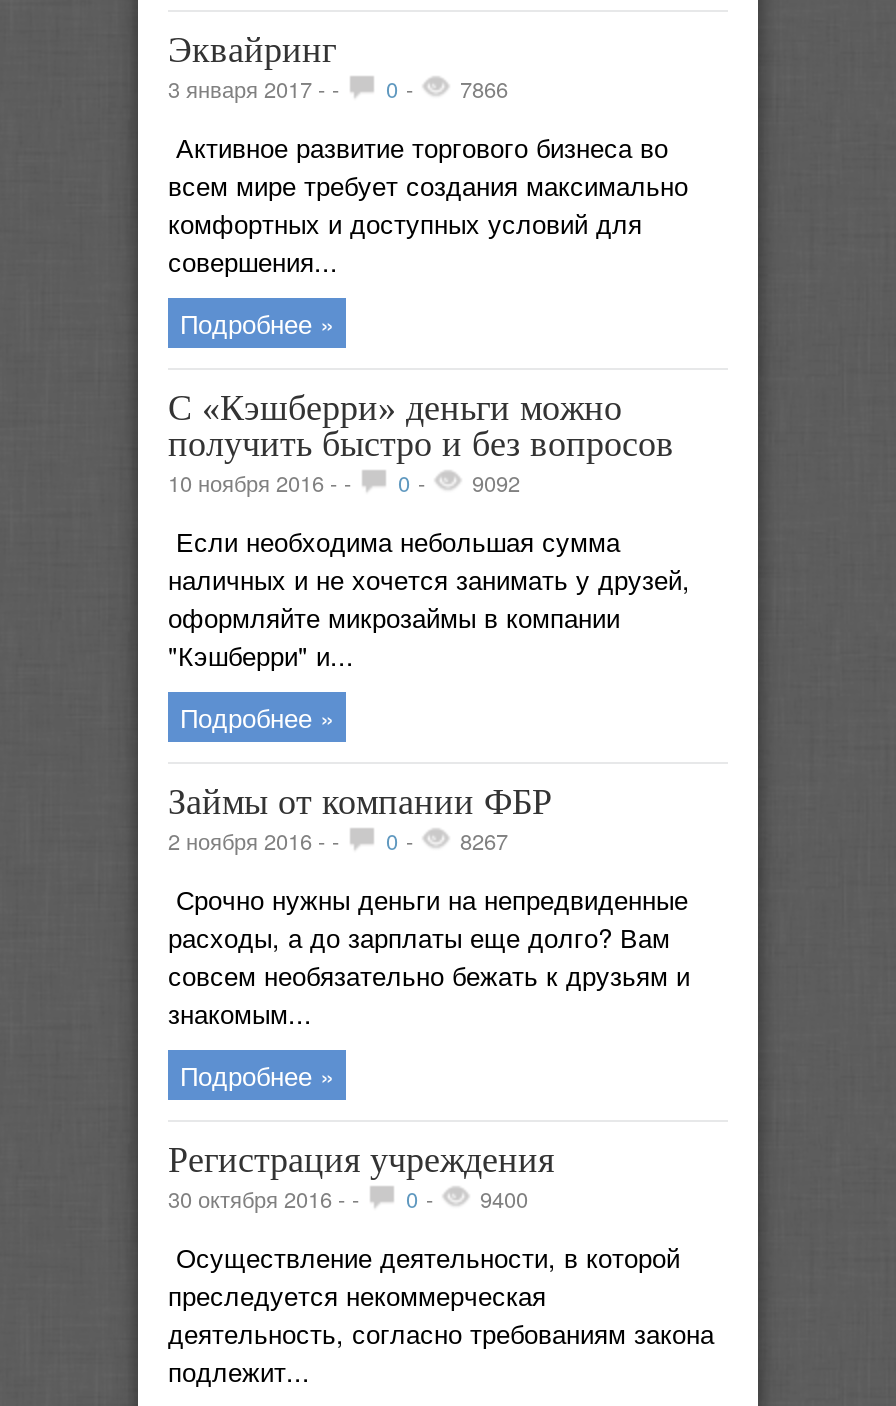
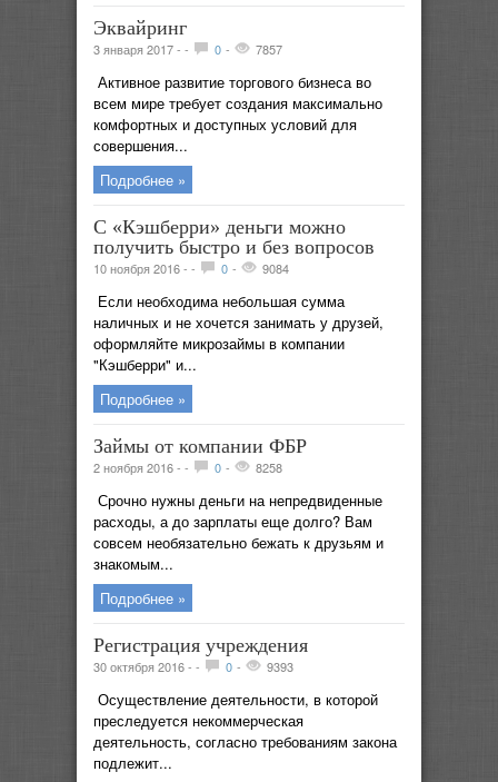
[168,71,508,103] 3 января 2017 - - 0 - 7866 -> [93,40,282,57] 3 января 2017 - - 0 - 7857
[168,465,520,497] 10 ноября 2016 - - 0 - 9092 -> [93,259,289,277] 10 ноября 2016 - - 0 - 9084
[168,823,508,855] 2 ноября 2016 - - 0 - 8267 -> [93,458,282,476] 2 ноября 2016 - - 0 - 8258
[168,1181,528,1213] 30 октября 2016 - - 0 - 9400 -> [93,657,293,675] 30 октября 2016 - - 0 - 9393

